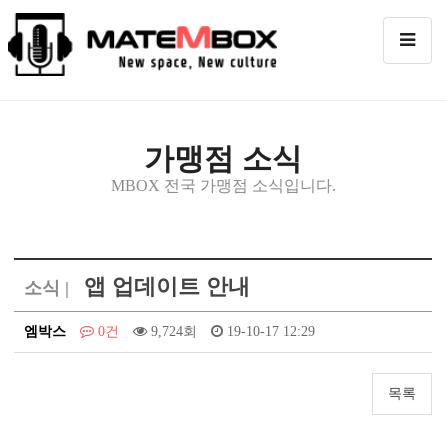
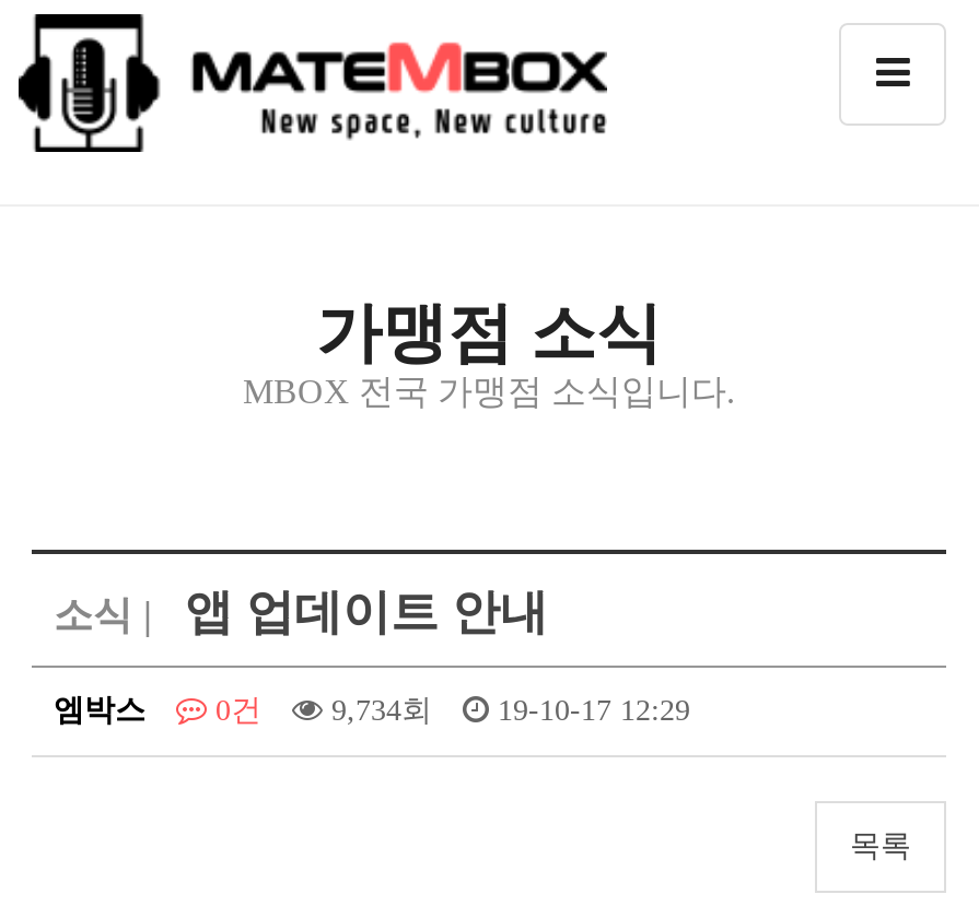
[24,324,315,339] 엠박스 0건 9,724회 19-10-17 12:29 -> [54,695,690,728] 엠박스 0건 9,734회 19-10-17 12:29

